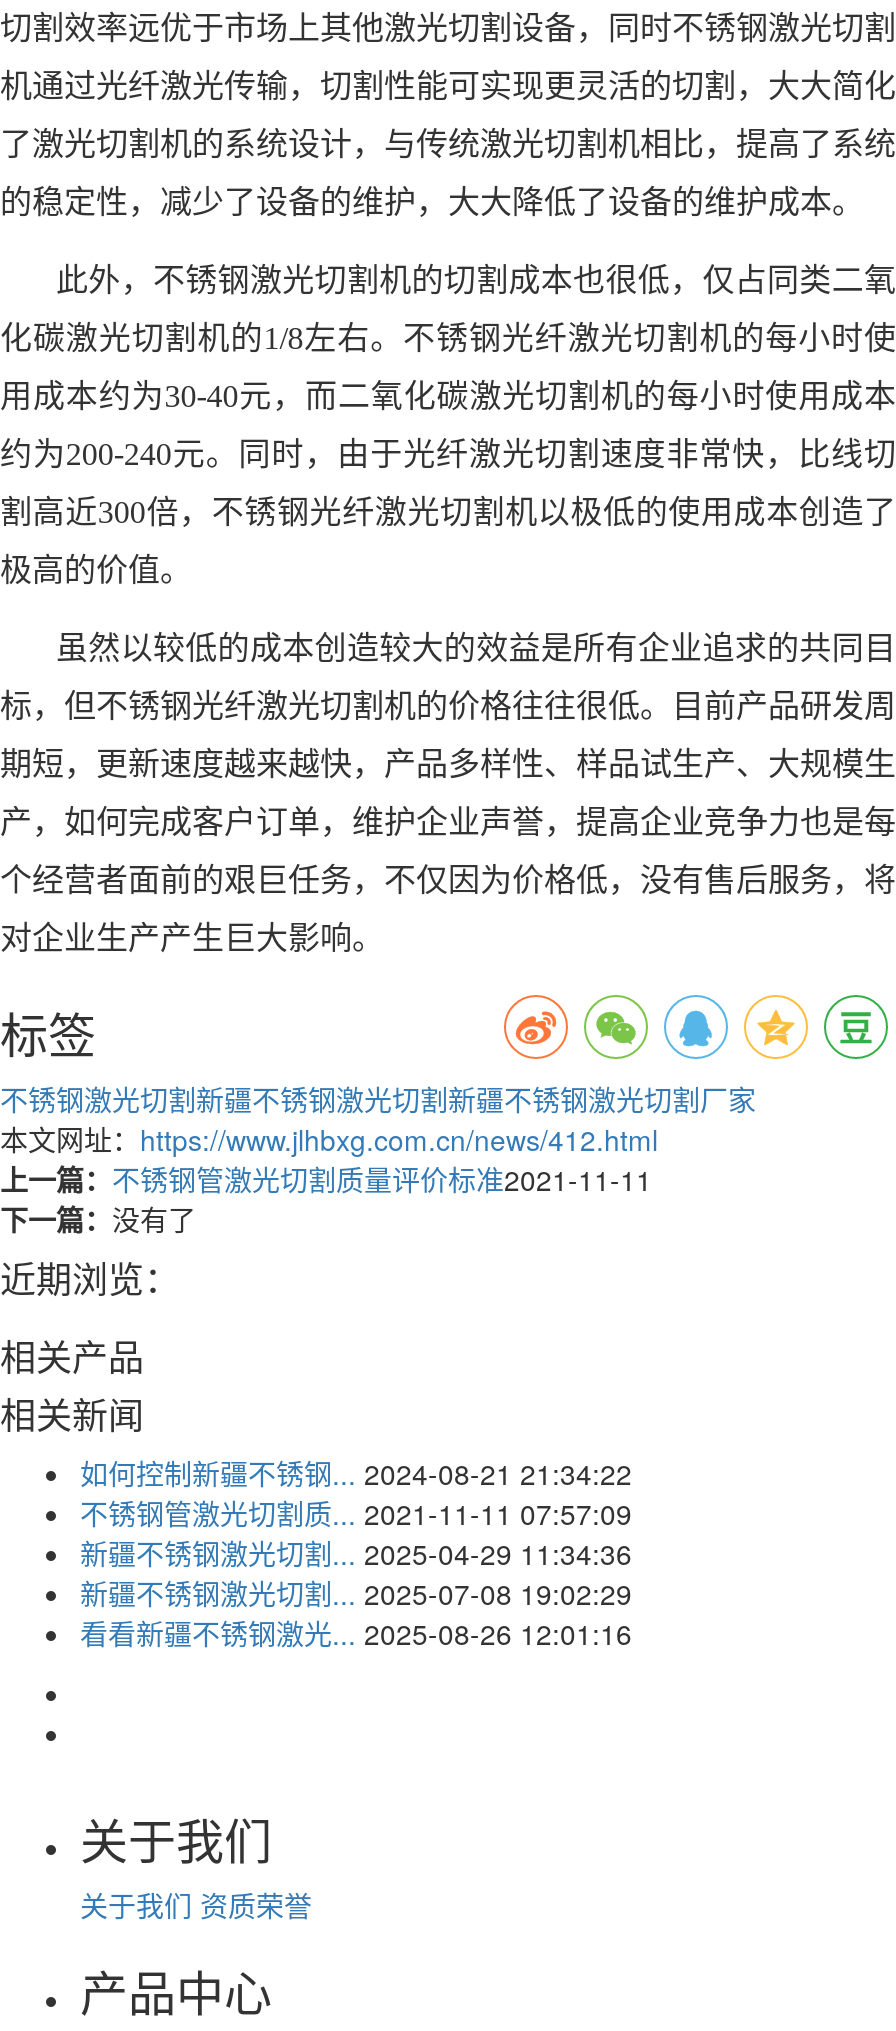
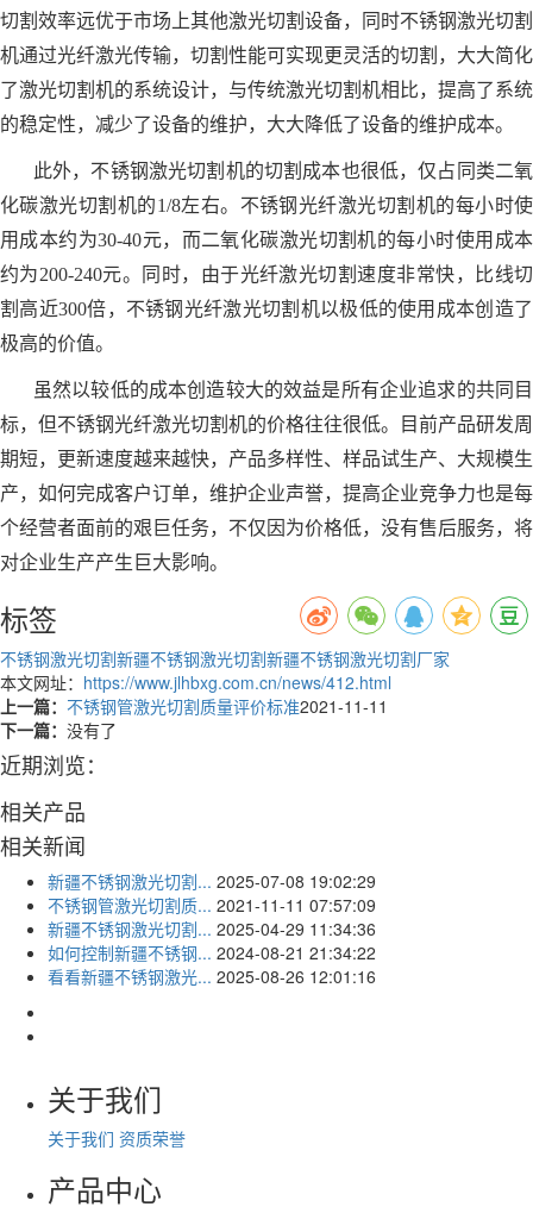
moved [80,1452,632,1492] -> [48,940,376,964]: 如何控制新疆不锈钢... 2024-08-21 21:34:22
moved [80,1572,632,1612] -> [48,869,376,892]: 新疆不锈钢激光切割... 2025-07-08 19:02:29

